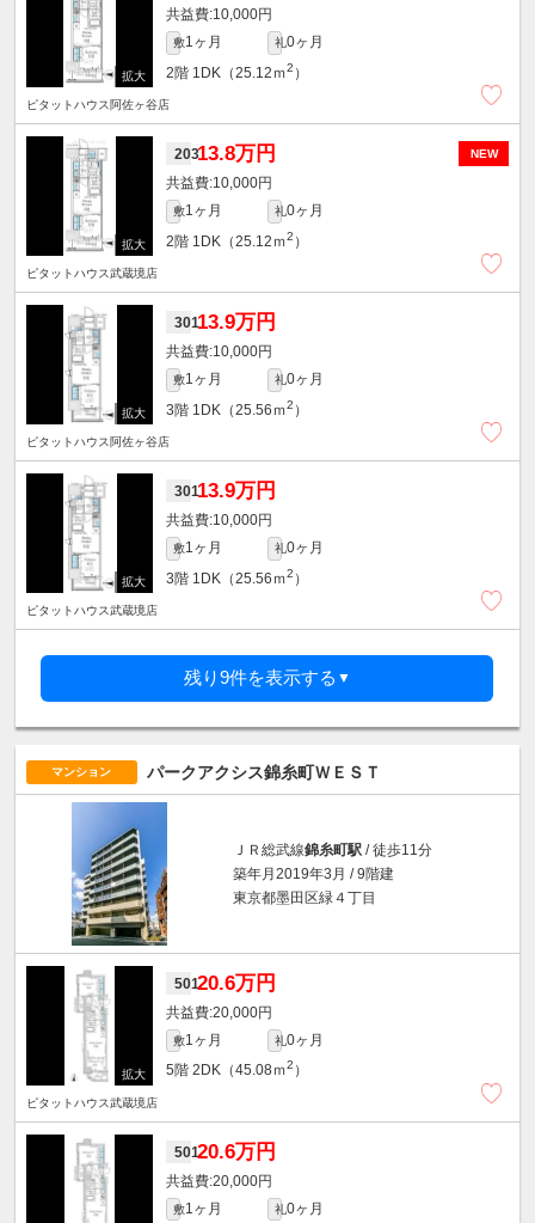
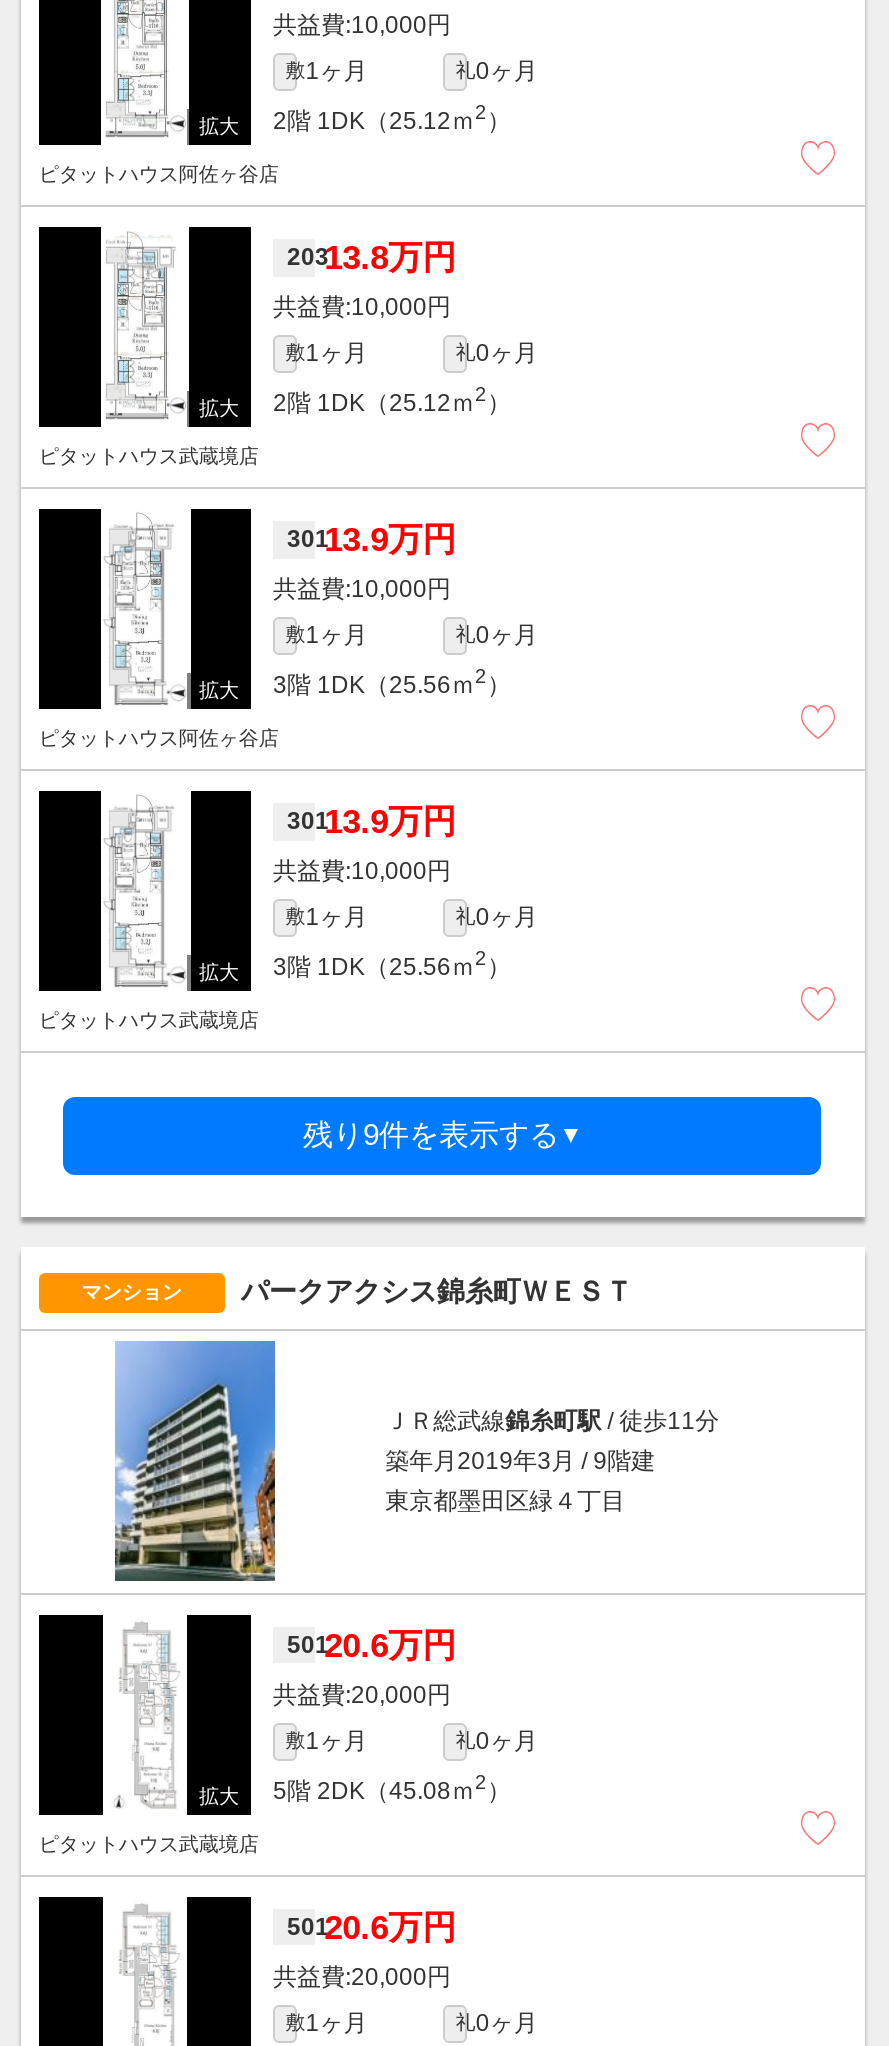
[470,147,498,160] NEW -> none

